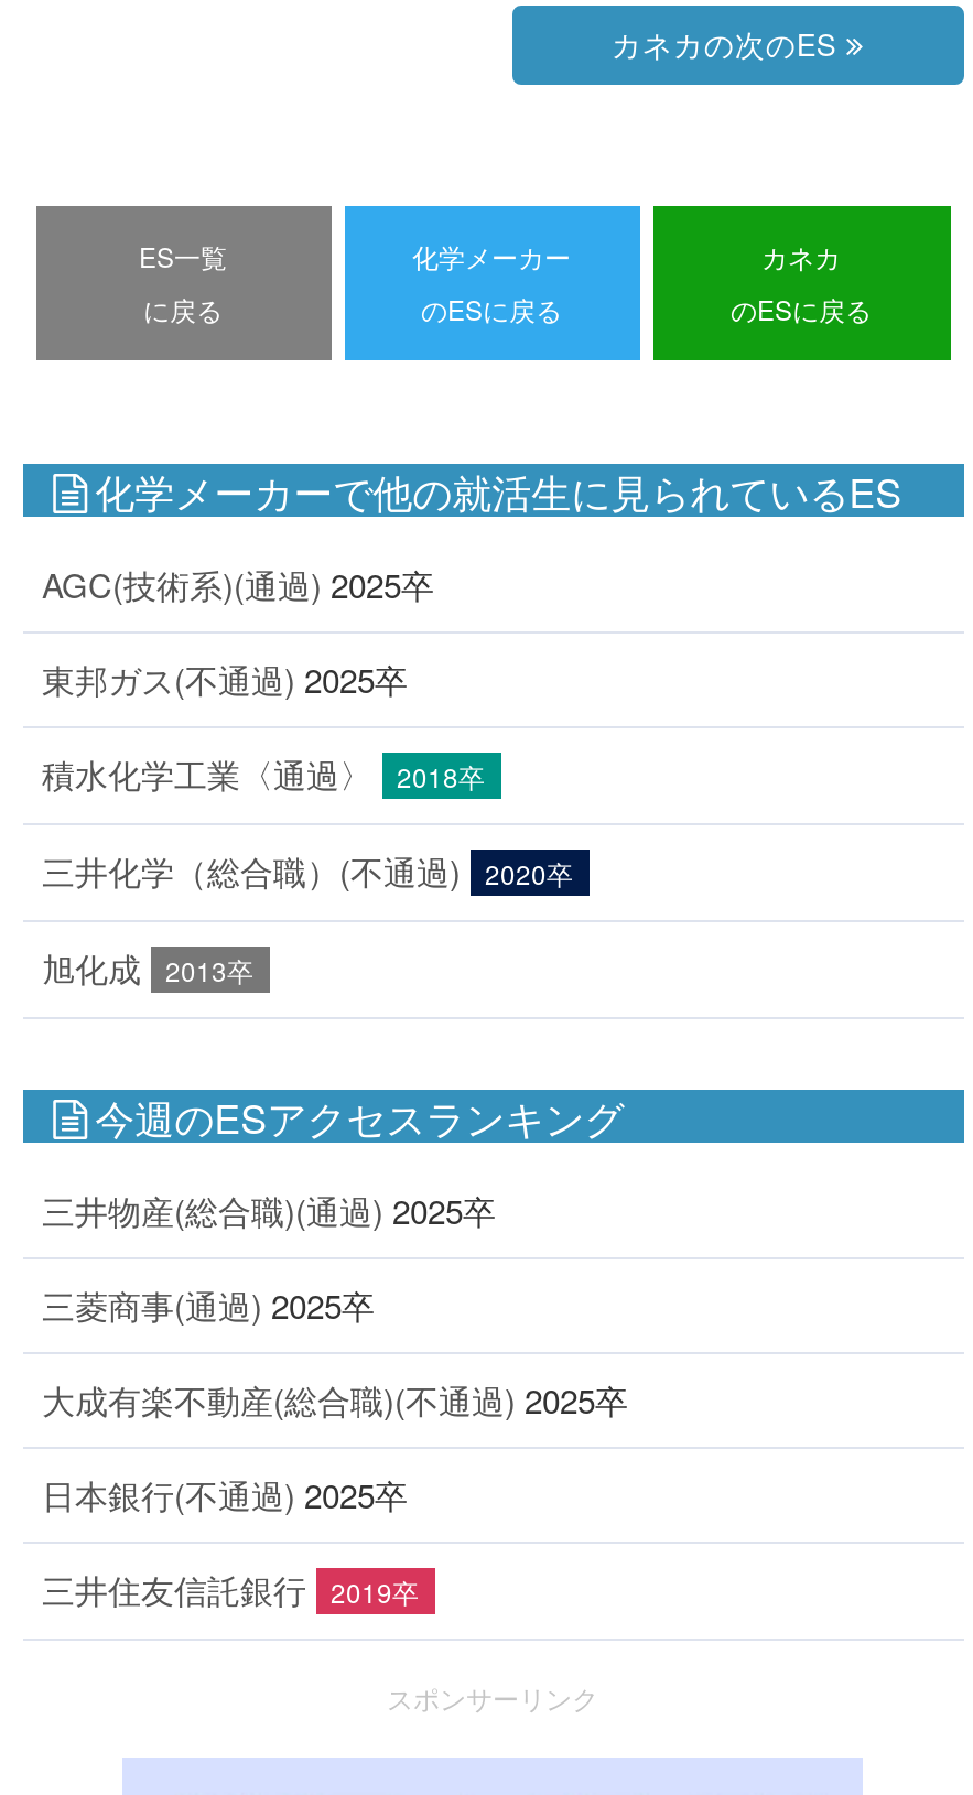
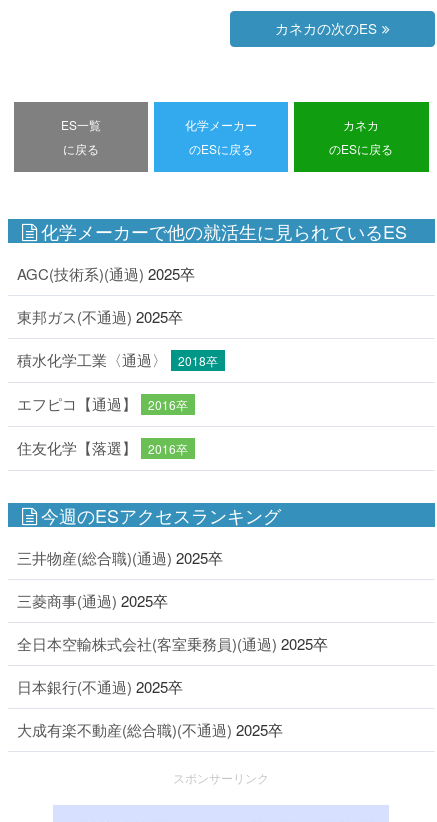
[42,847,573,894] 三井化学（総合職）(不通過) | 2020卒 -> [16,393,187,414] エフピコ【通過】 | 2016卒
[42,944,253,991] 旭化成 | 2013卒 -> [16,437,187,458] 住友化学【落選】 | 2016卒
none -> [16,633,327,654] 全日本空輸株式会社(客室乗務員)(通過) 2025卒
moved [42,1376,628,1423] -> [16,719,282,740]: 大成有楽不動産(総合職)(不通過) 2025卒
[42,1566,419,1612] 三井住友信託銀行 | 2019卒 -> none

